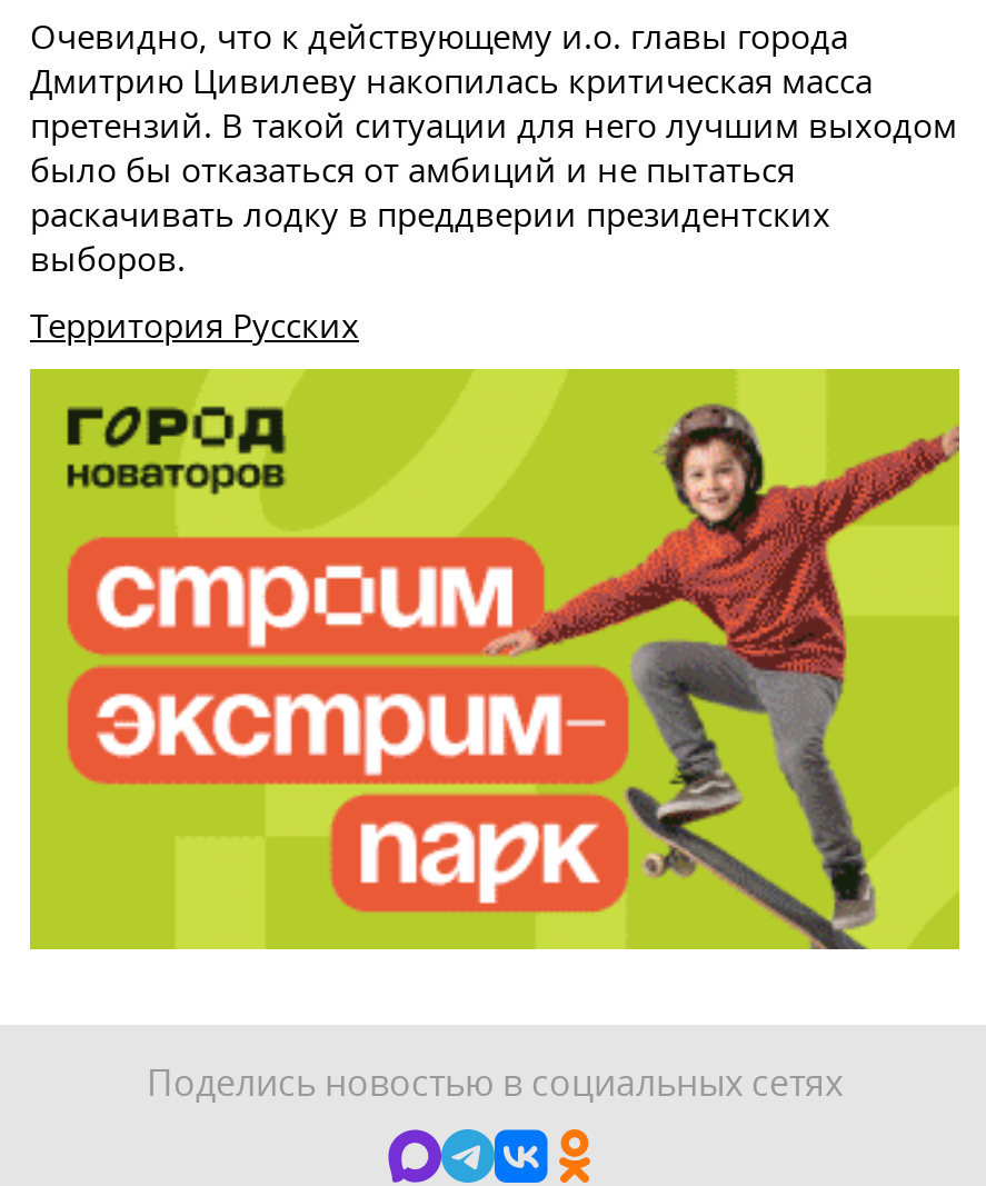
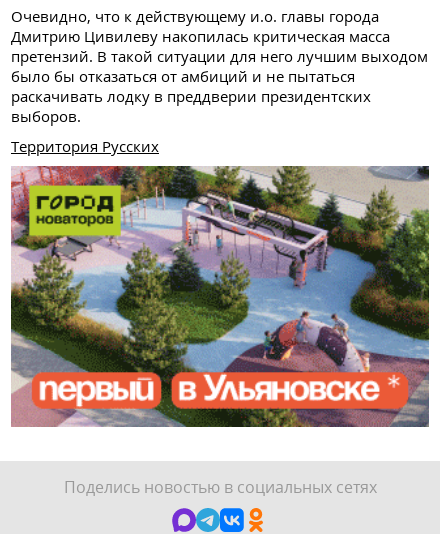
[28,367,962,951] [image] -> [10,165,430,428] [image]

